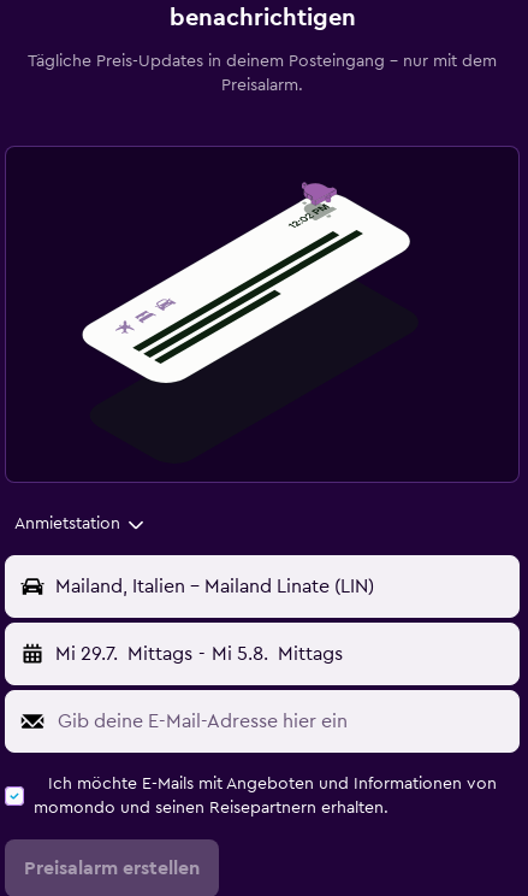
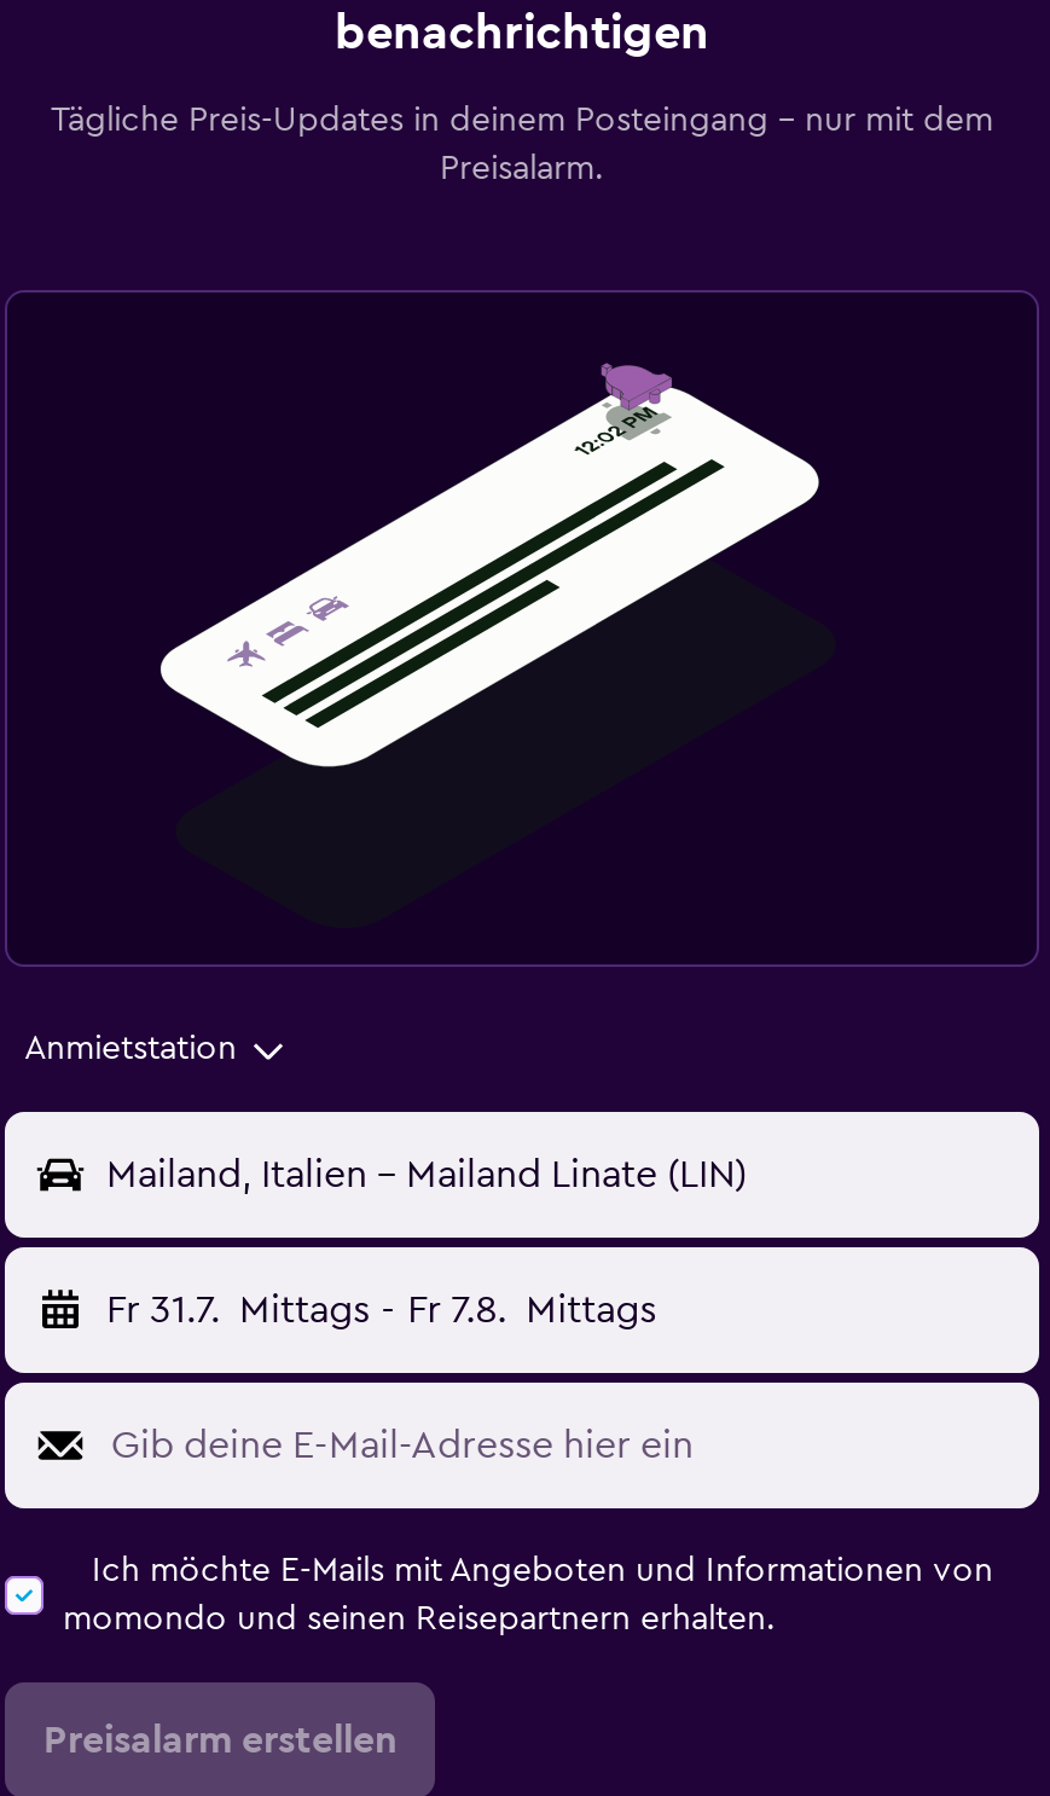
[55,645,342,664] Mi 29.7. Mittags - Mi 5.8. Mittags -> [106,1292,656,1330] Fr 31.7. Mittags - Fr 7.8. Mittags

